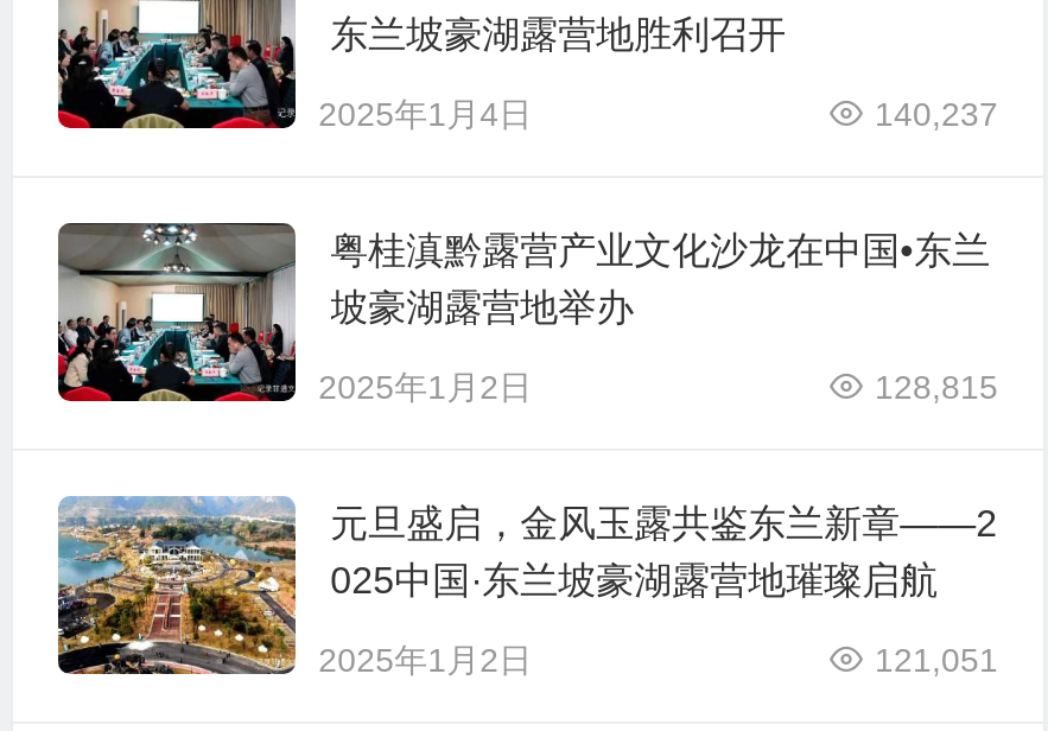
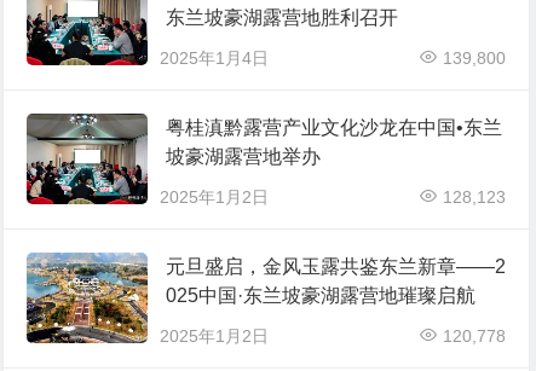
[875,94,998,132] 140,237 -> [443,48,506,67] 139,800
[875,367,998,405] 128,815 -> [443,187,506,206] 128,123
[875,640,998,678] 121,051 -> [443,326,506,345] 120,778

